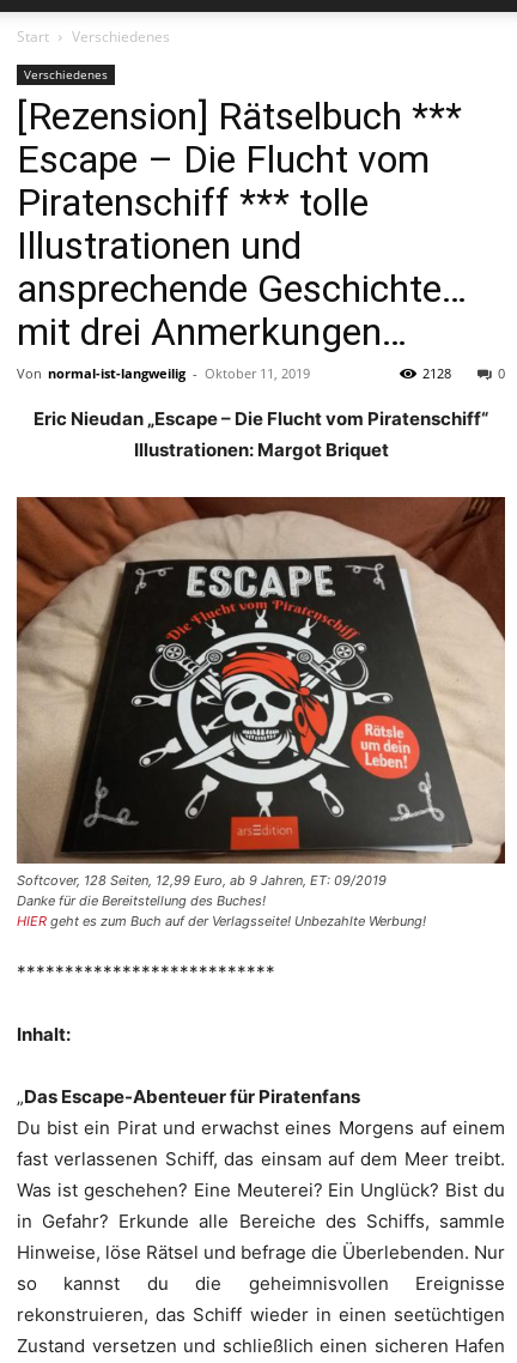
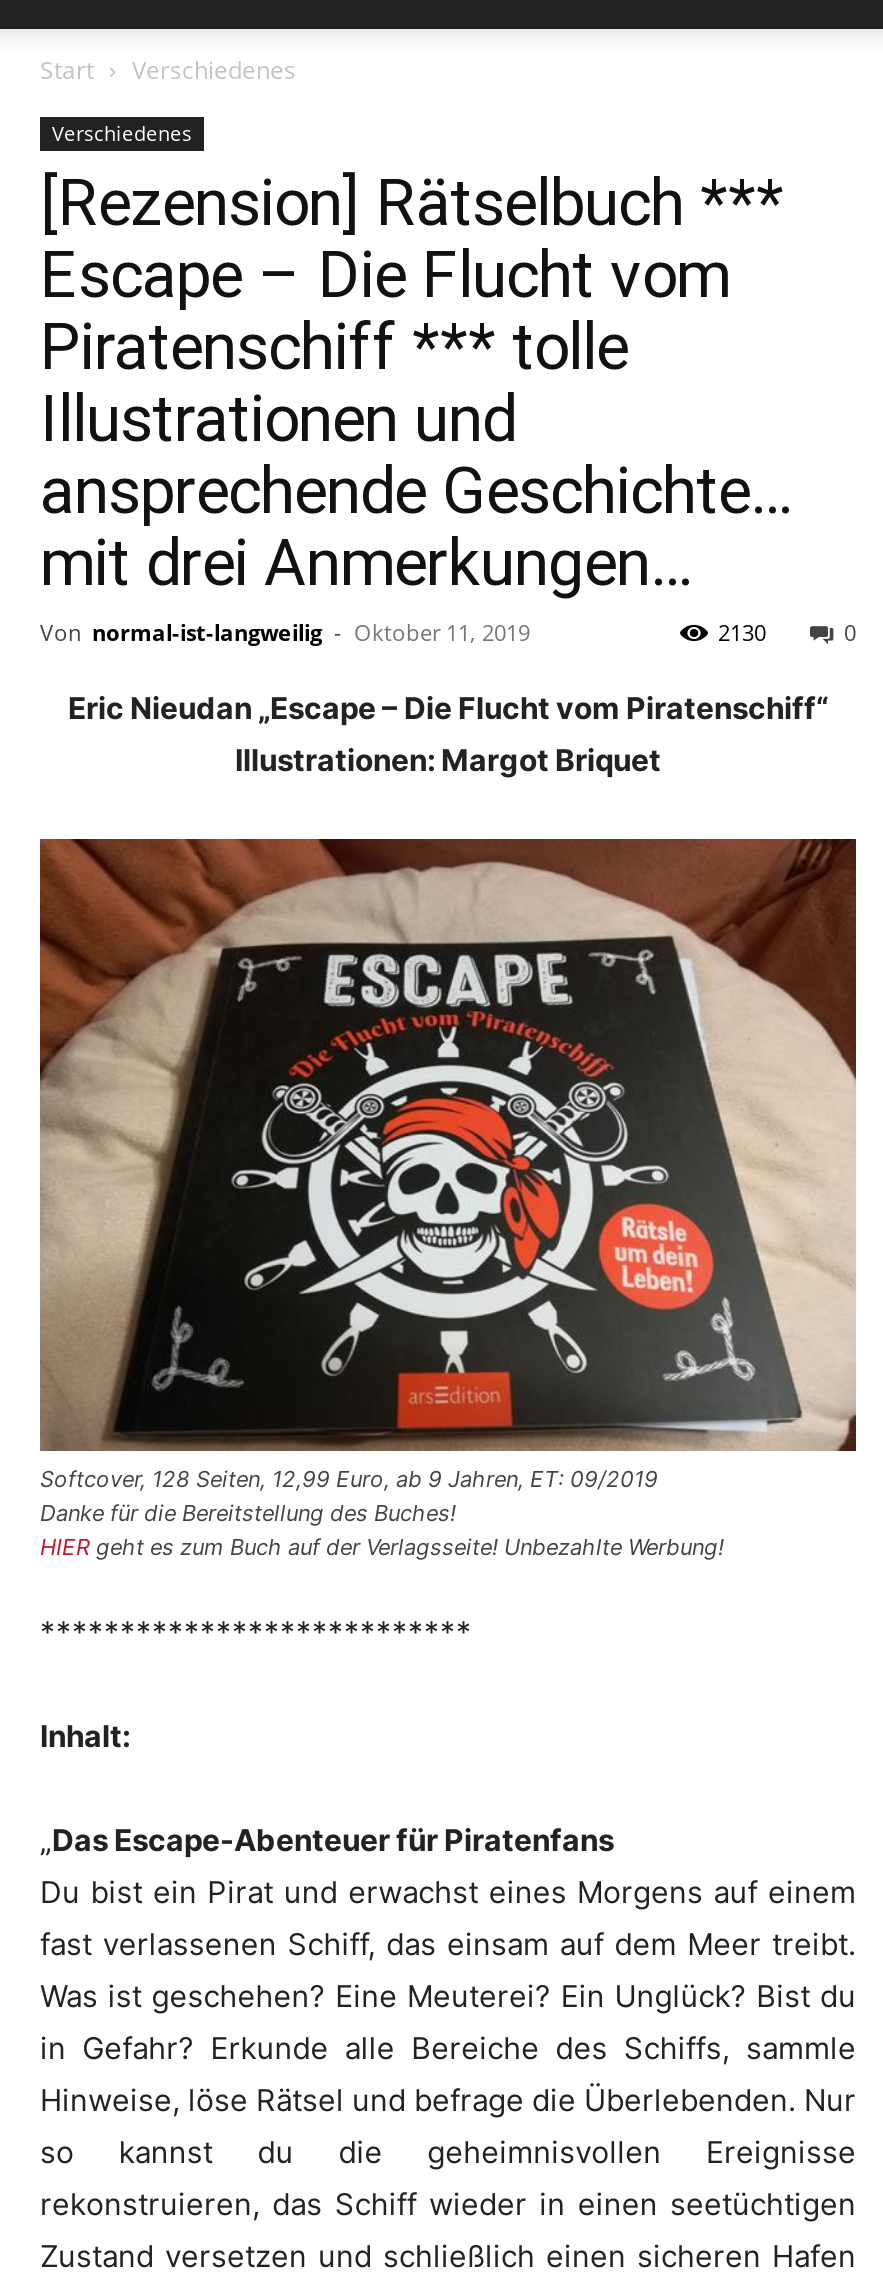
[422,364,451,382] 2128 -> [718,617,766,647] 2130

